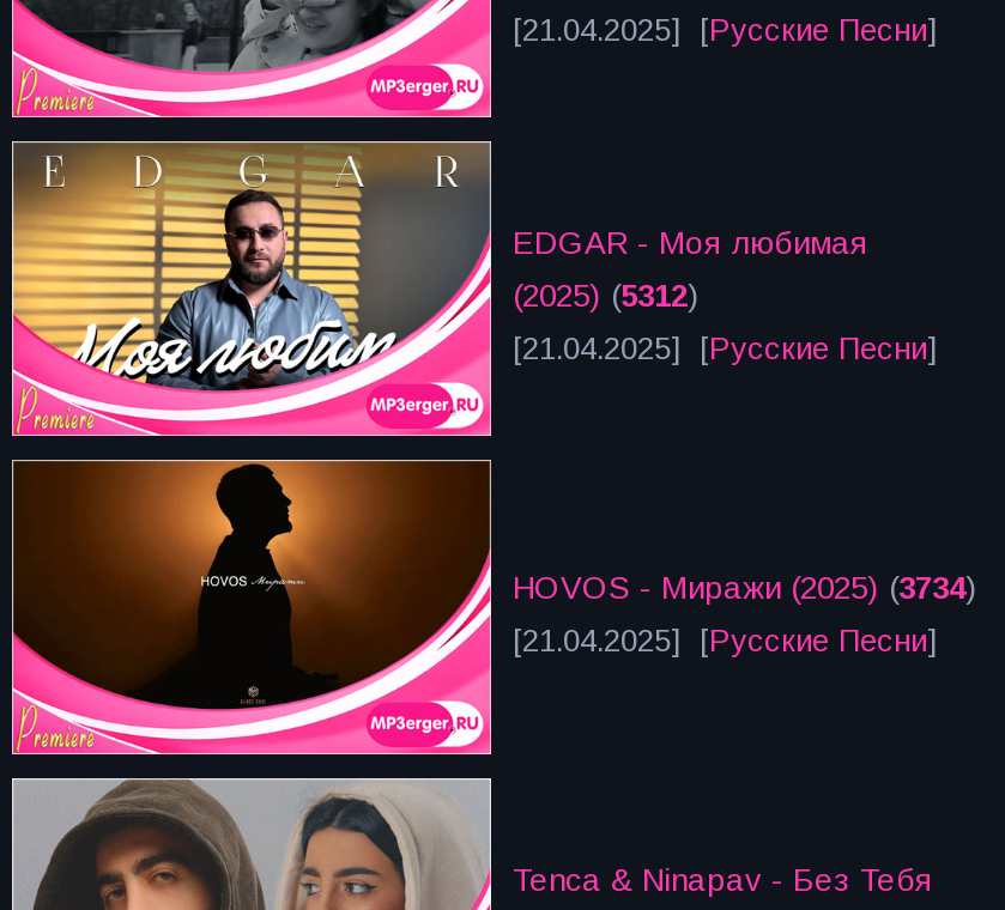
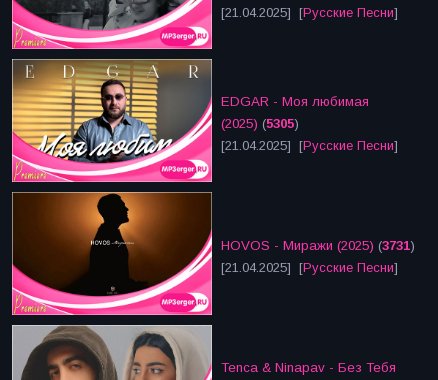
[513,279,700,314] (2025) (5312) -> [221,116,299,131] (2025) (5305)
[513,571,977,607] HOVOS - Миражи (2025) (3734) -> [221,238,415,253] HOVOS - Миражи (2025) (3731)

